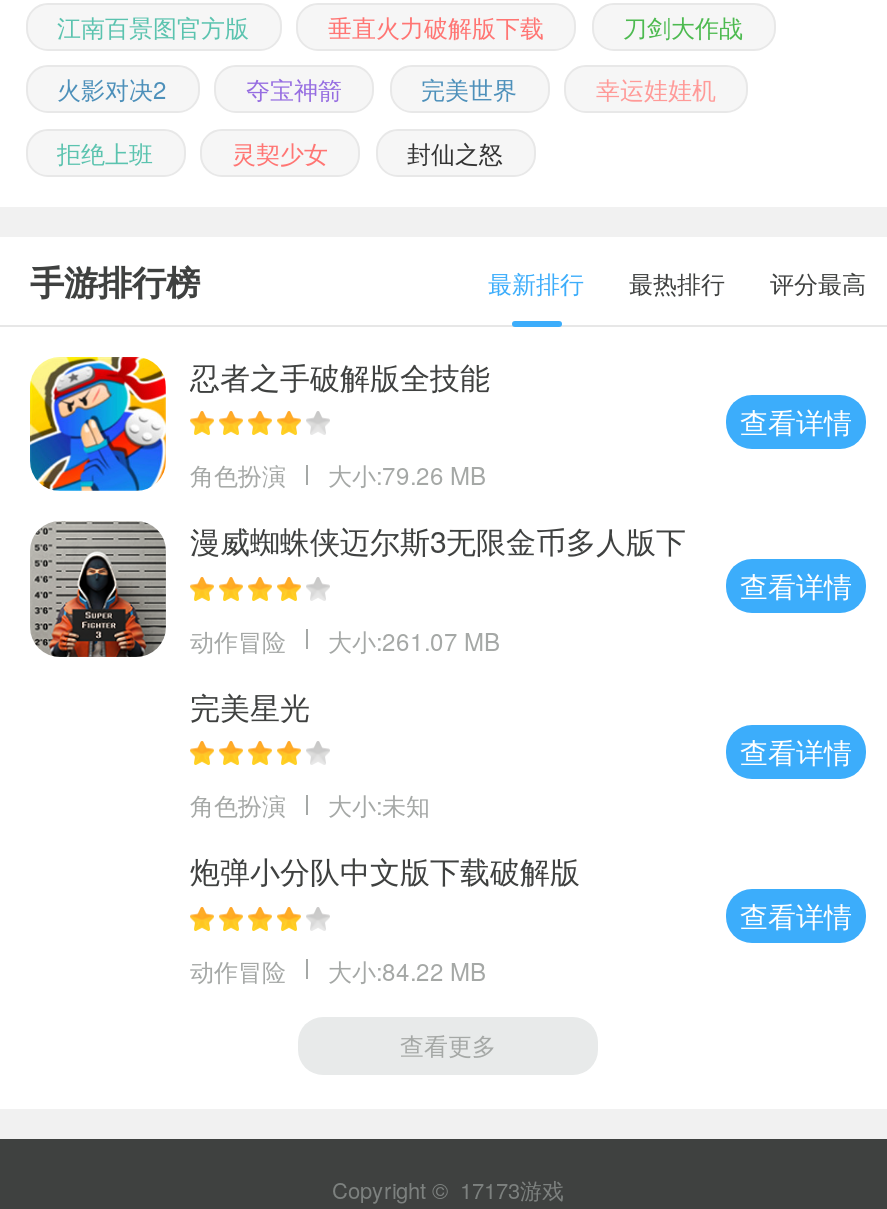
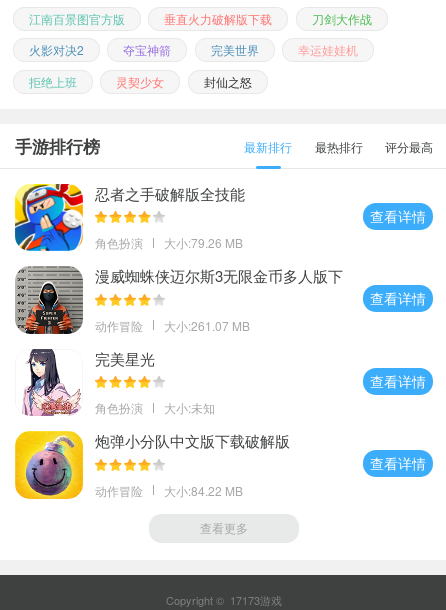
none -> [22,348,82,417] [image]
none -> [14,430,84,500] [image]

